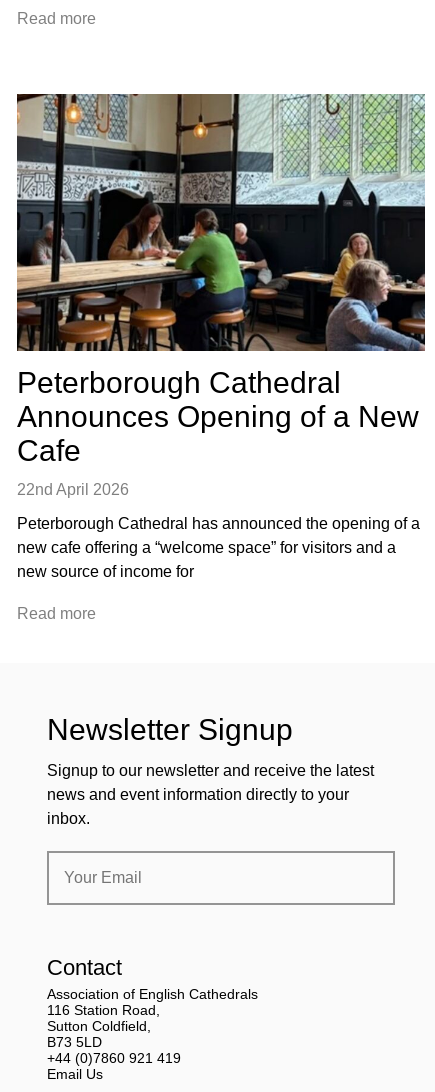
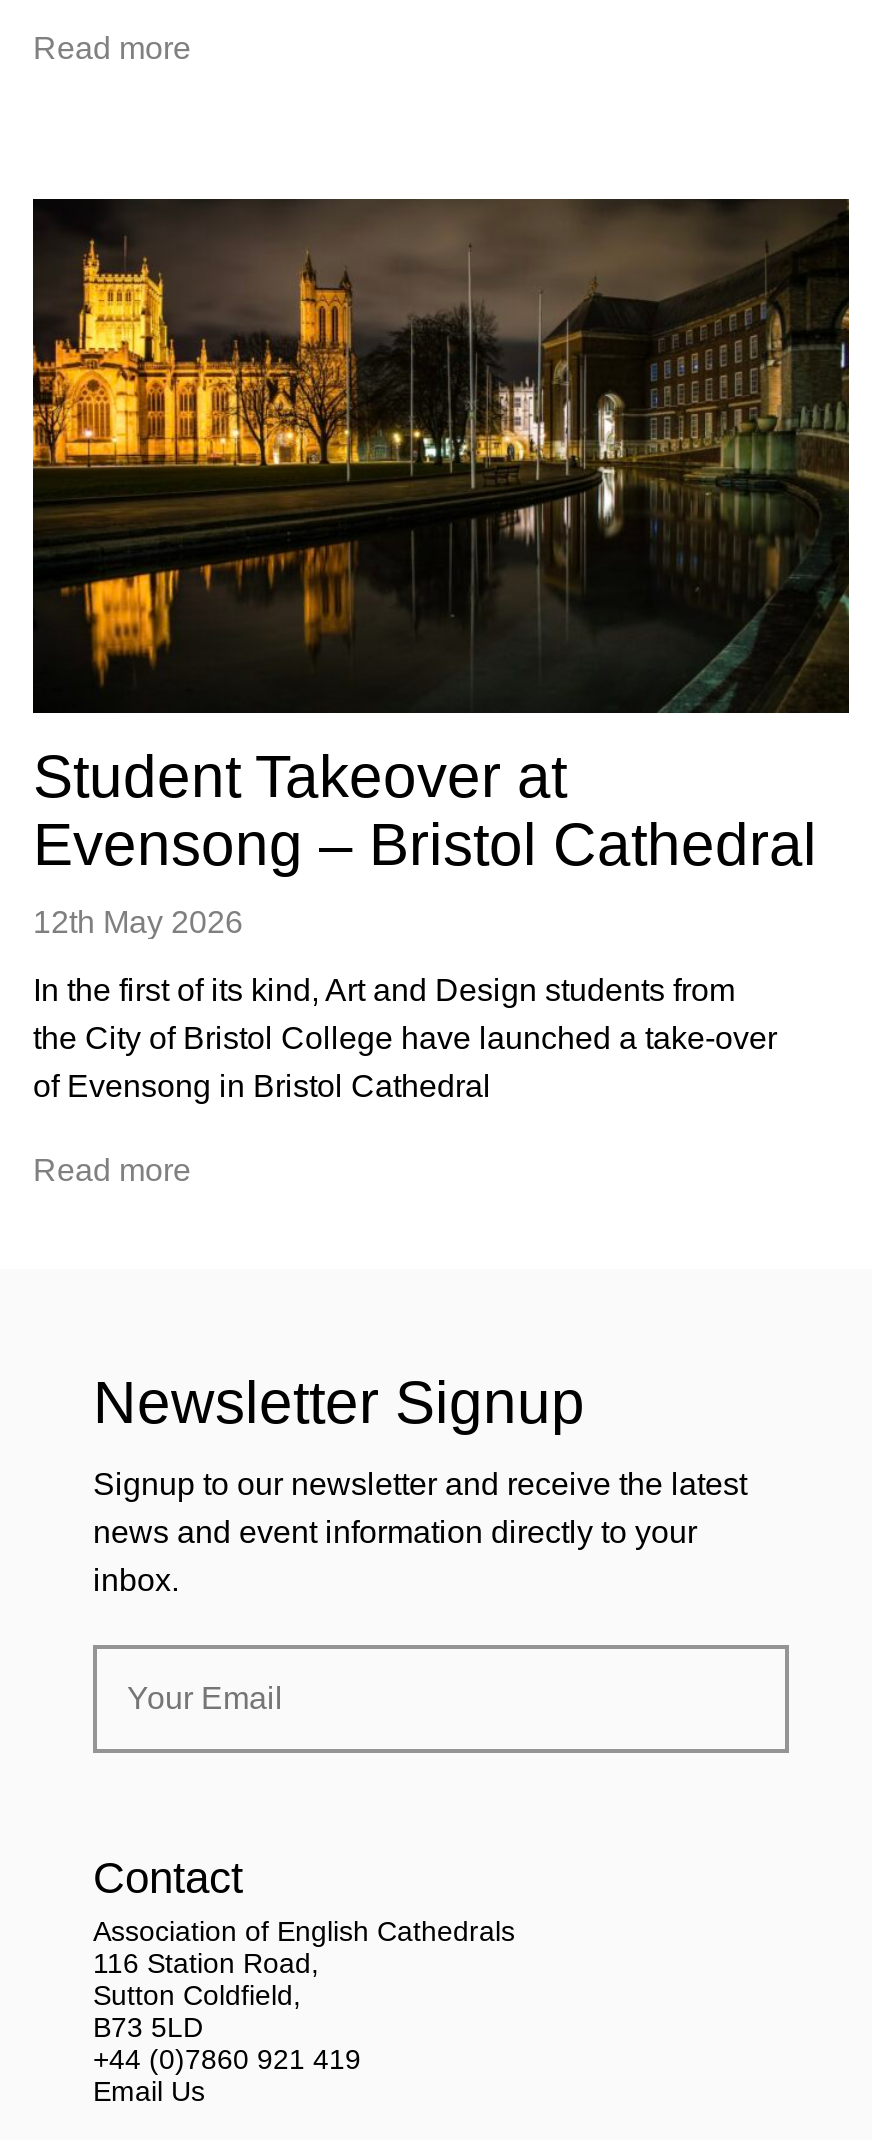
[16,93,426,498] [image] | Peterborough Cathedral | Announces Opening of a New | Cafe | 22nd April 2026 -> [31,197,851,939] [image] | Student Takeover at | Evensong – Bristol Cathedral | 12th May 2026
[17,515,420,580] Peterborough Cathedral has announced the opening of a | new cafe offering a “welcome space” for visitors and a | new source of income for -> [33,973,777,1103] In the first of its kind, Art and Design students from | the City of Bristol College have launched a take-over | of Evensong in Bristol Cathedral

